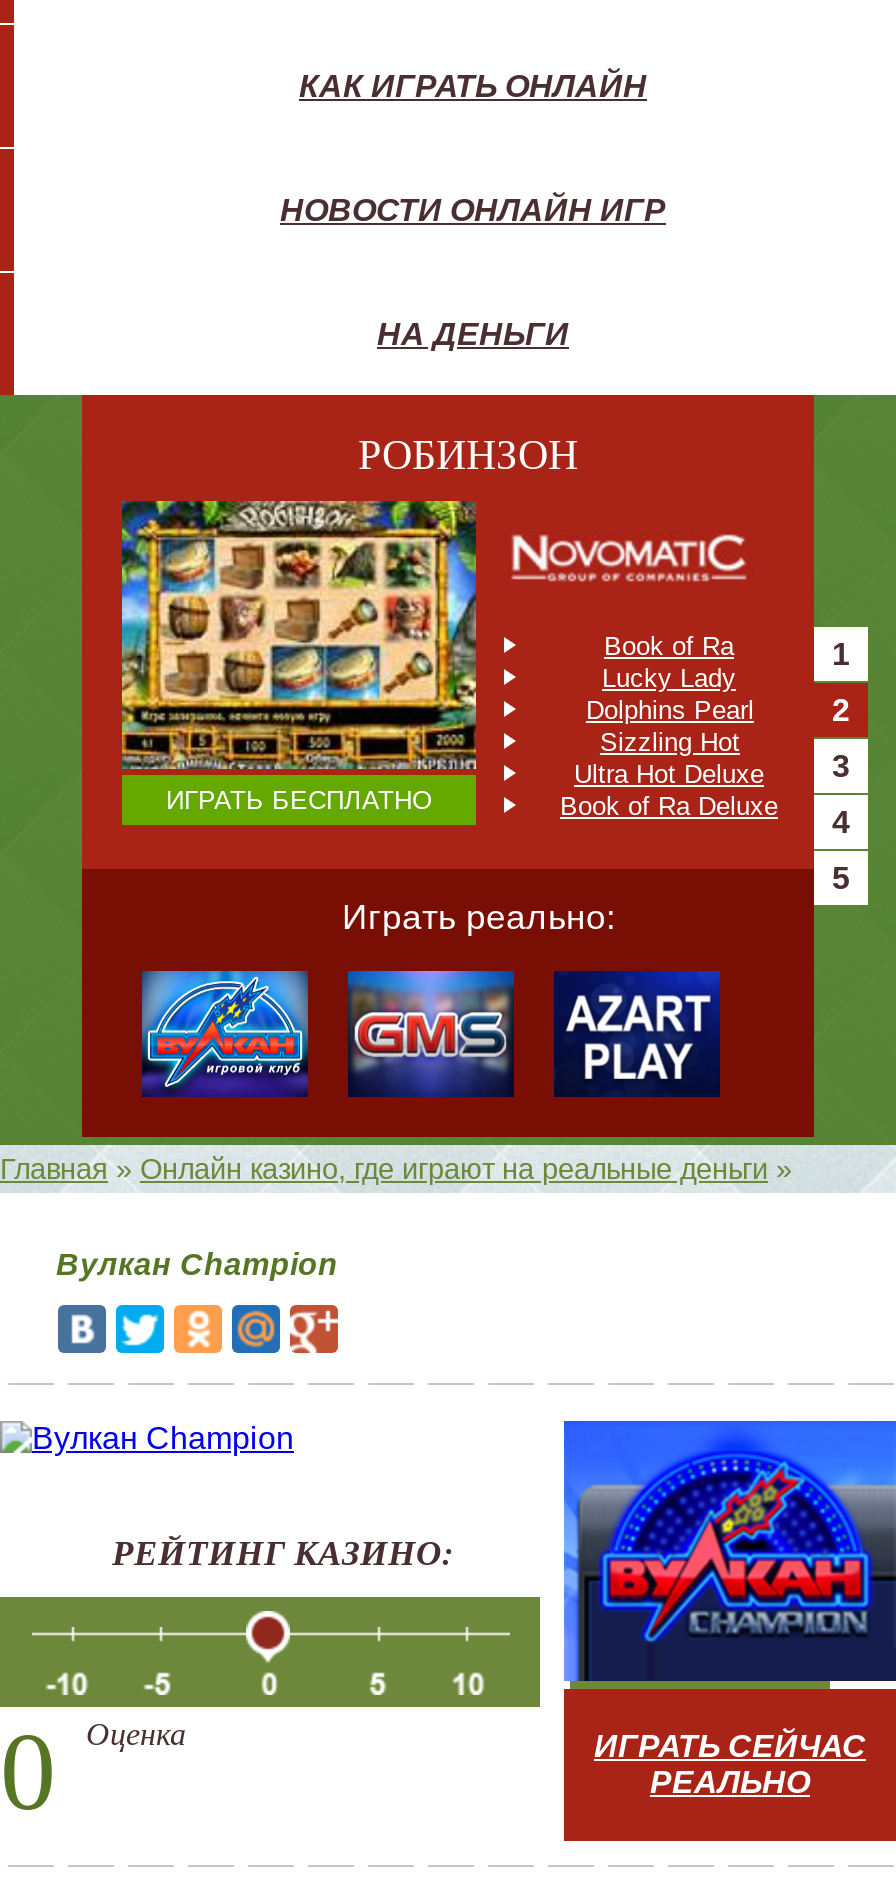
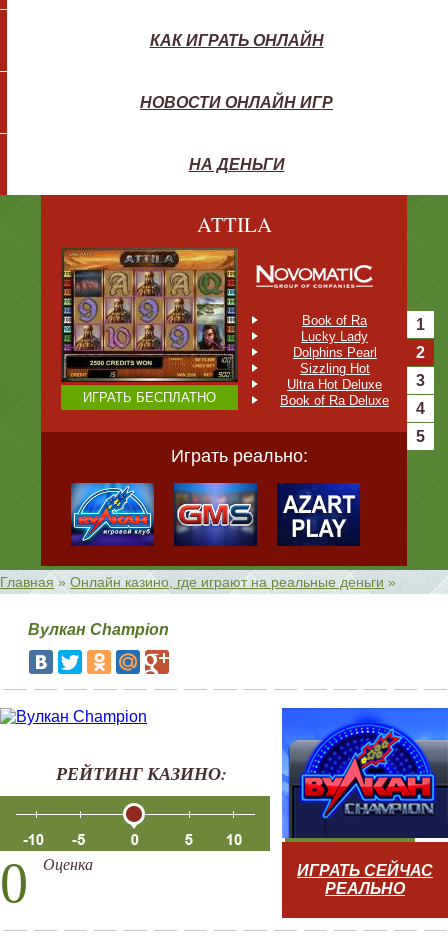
[358,425,578,481] РОБИНЗОН -> [196,210,271,238] ATTILA
[120,499,478,771] [image] -> [60,248,239,383] [image]

